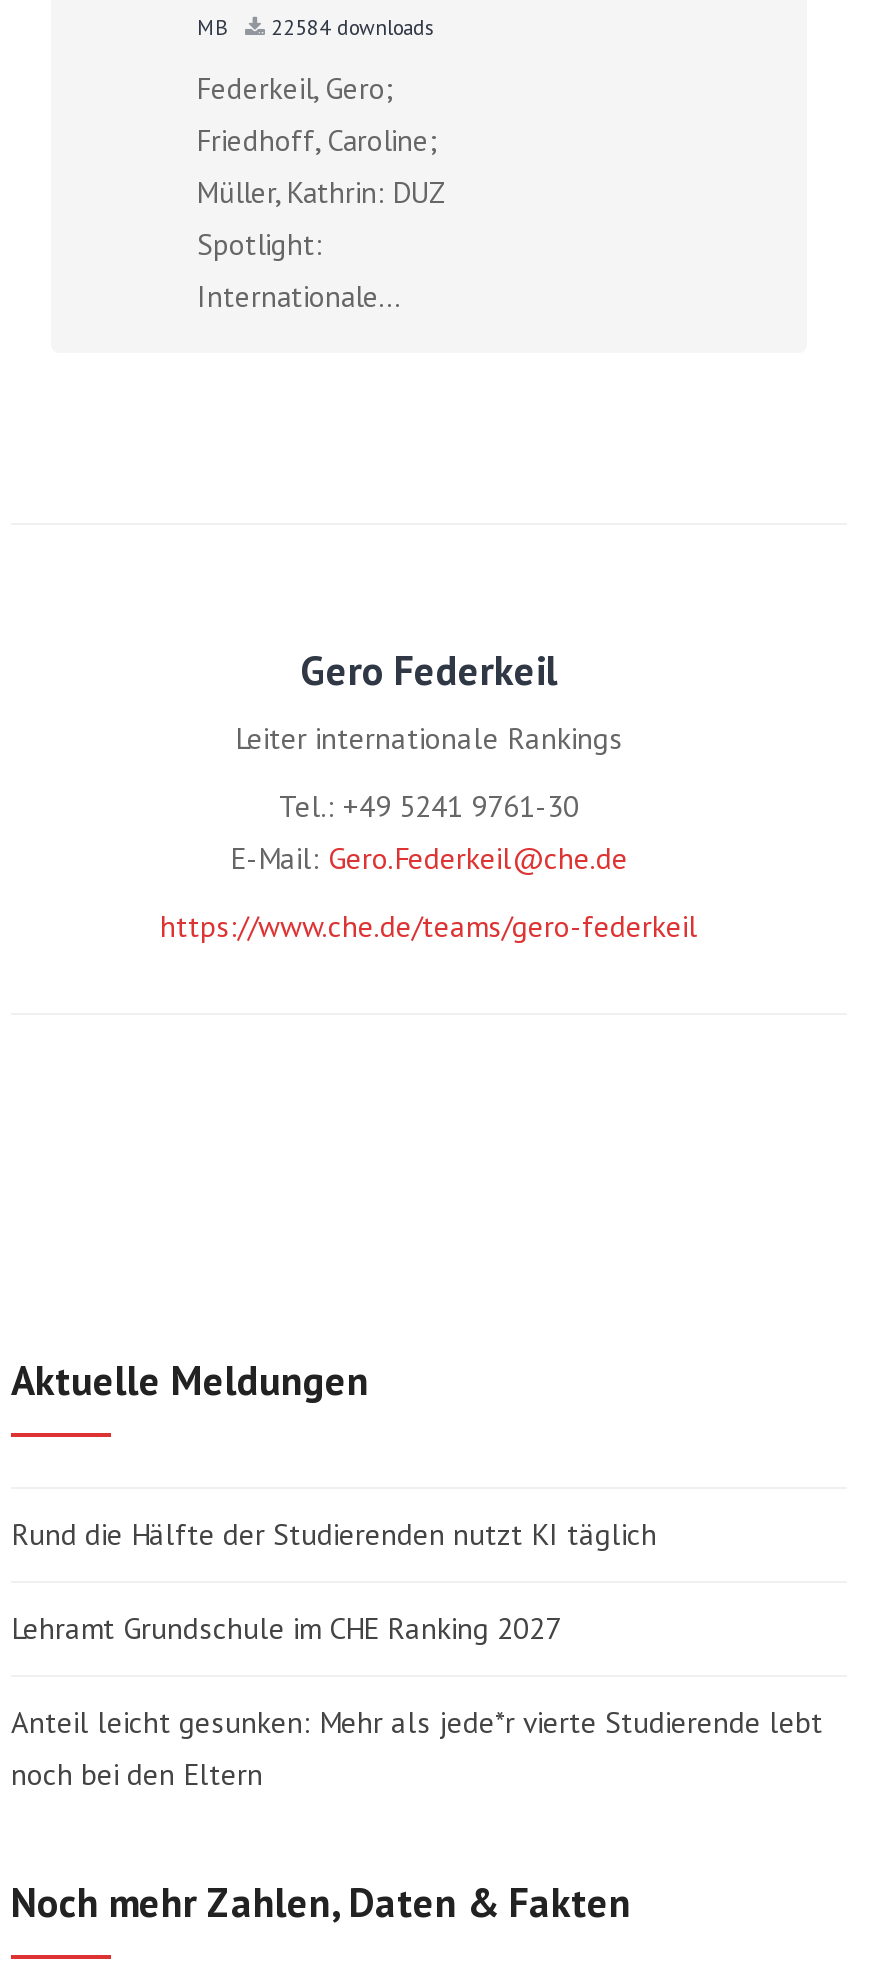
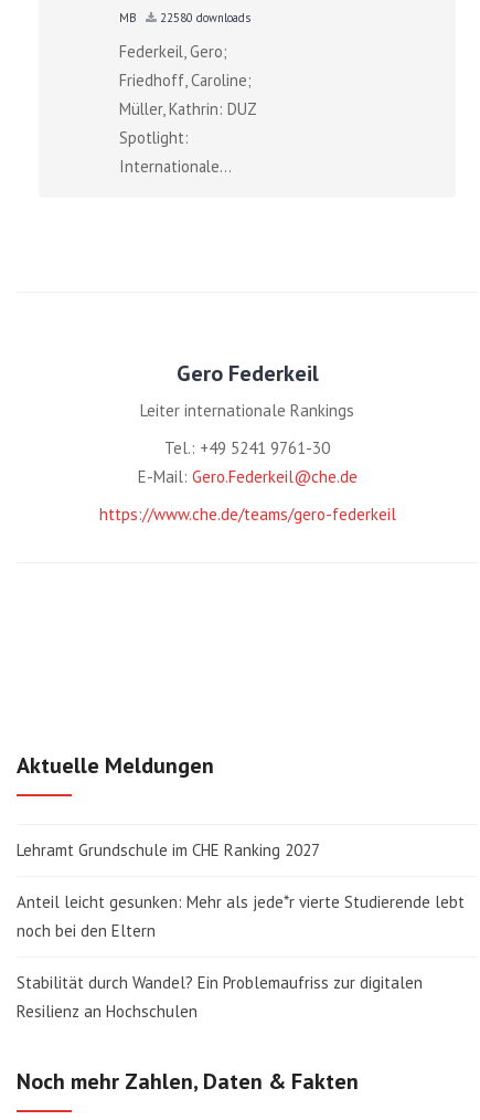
[197,14,435,42] MB 22584 downloads -> [119,9,250,25] MB 22580 downloads
[11,1516,657,1554] Rund die Hälfte der Studierenden nutzt KI täglich -> none
moved [11,1610,823,1794] -> [17,839,465,941]: Lehramt Grundschule im CHE Ranking 2027 | Anteil leicht gesunken: Mehr als jede*r vierte Studierende lebt | noch bei den Eltern
none -> [17,971,423,1021] Stabilität durch Wandel? Ein Problemaufriss zur digitalen | Resilienz an Hochschulen

